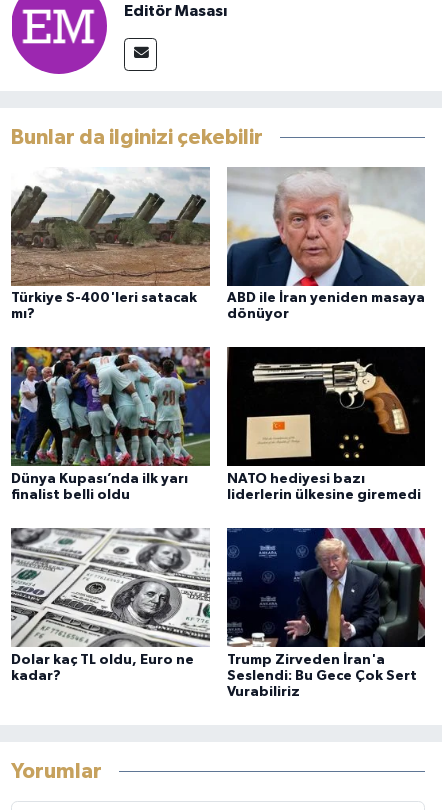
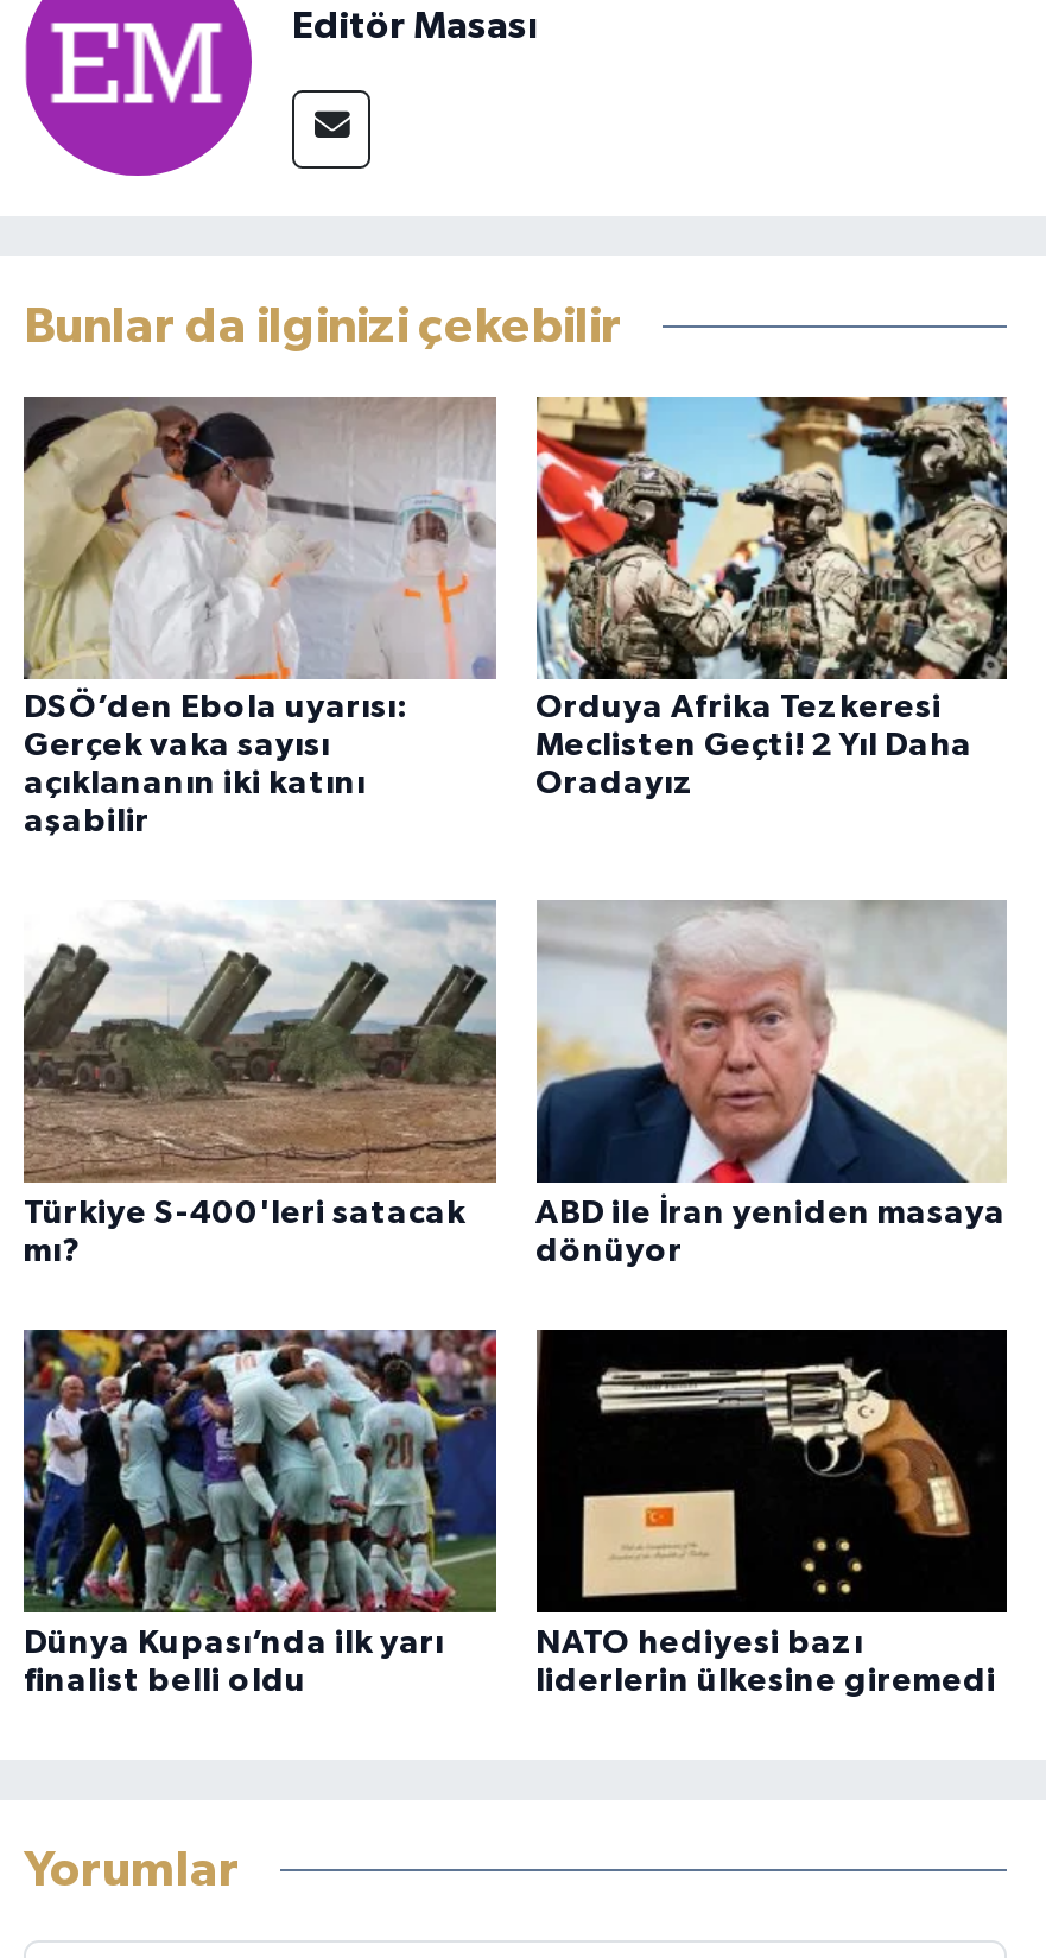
none -> [21,394,496,838] [image] | DSÖ’den Ebola uyarısı: | Gerçek vaka sayısı | açıklananın iki katını | aşabilir
none -> [534,397,1009,800] [image] | Orduya Afrika Tezkeresi | Meclisten Geçti! 2 Yıl Daha | Oradayız
moved [9,165,424,502] -> [19,898,1006,1697]: [image] | Türkiye S-400'leri satacak | mı? | ... | NATO hediyesi bazı | liderlerin ülkesine giremedi
[10,527,211,682] [image] | Dolar kaç TL oldu, Euro ne | kadar? -> none
[226,527,426,698] [image] | Trump Zirveden İran'a | Seslendi: Bu Gece Çok Sert | Vurabiliriz -> none

